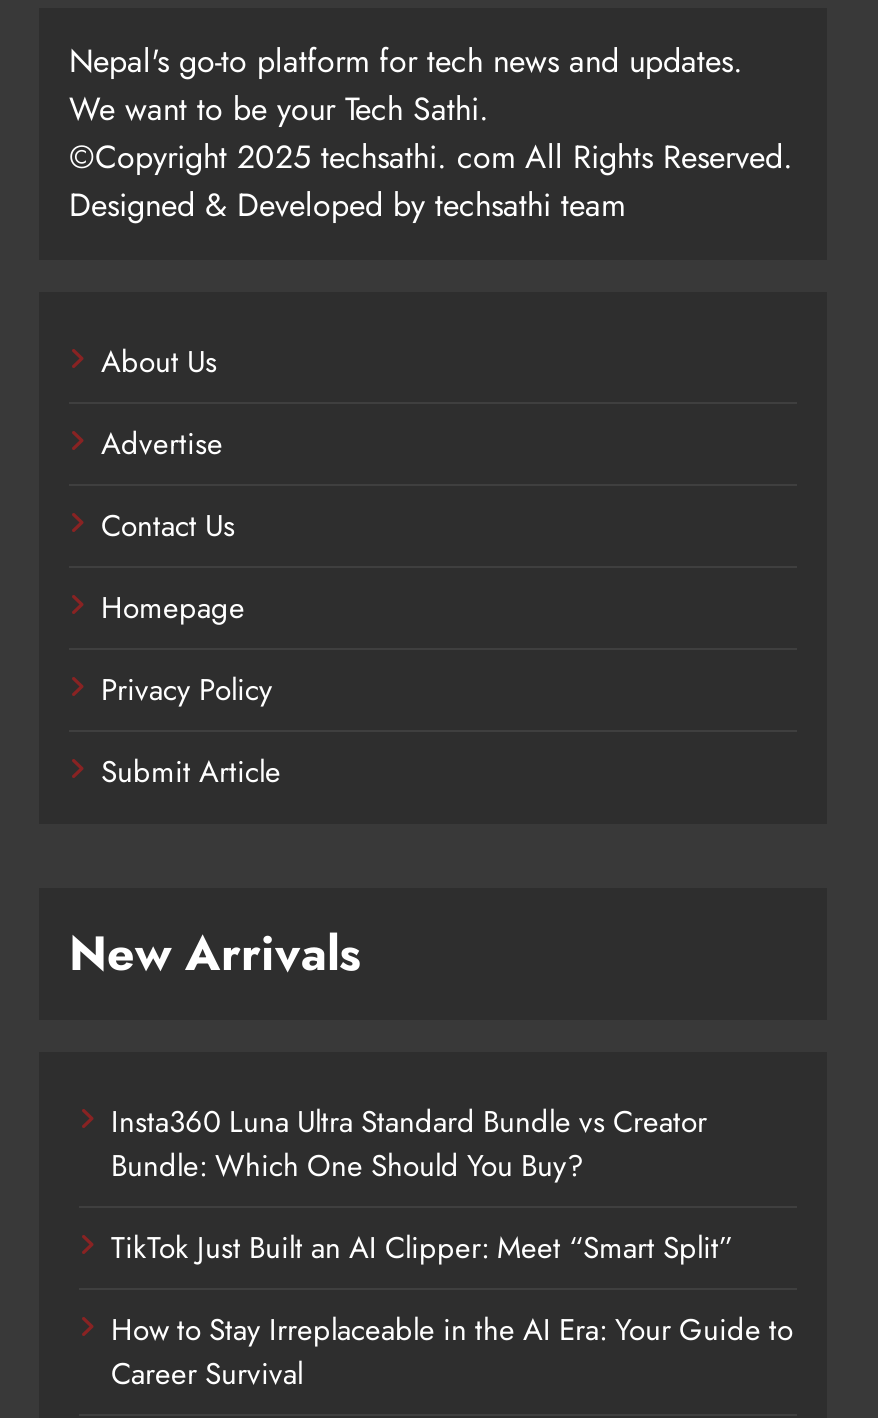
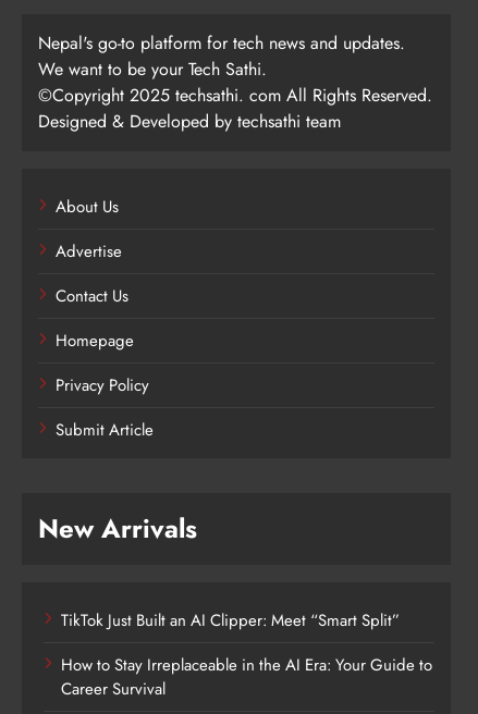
[111,1101,707,1189] Insta360 Luna Ultra Standard Bundle vs Creator | Bundle: Which One Should You Buy? -> none

